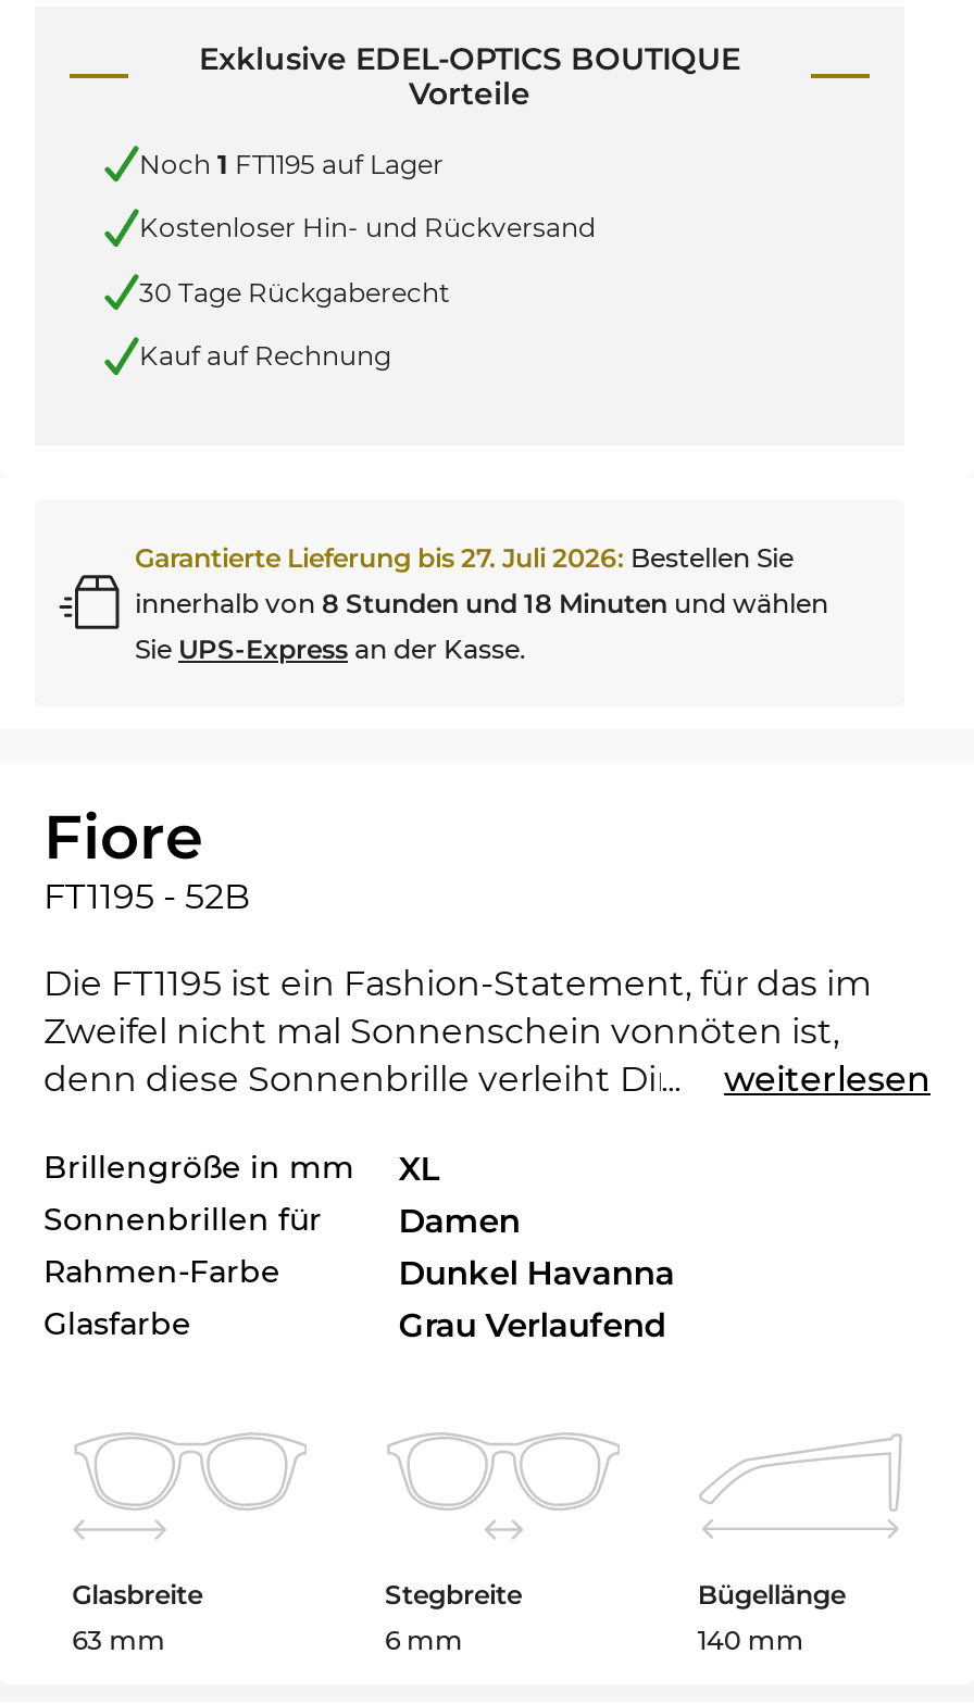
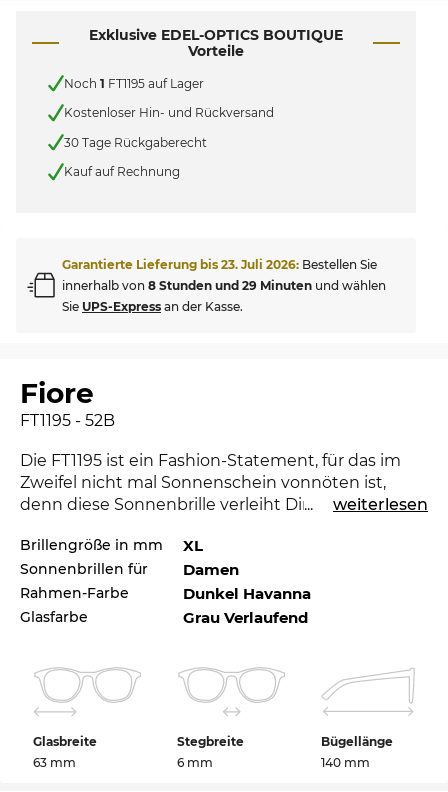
[135,541,794,573] Garantierte Lieferung bis 27. Juli 2026: Bestellen Sie -> [62,257,377,272] Garantierte Lieferung bis 23. Juli 2026: Bestellen Sie
[135,586,828,619] innerhalb von 8 Stunden und 18 Minuten und wählen -> [62,278,386,293] innerhalb von 8 Stunden und 29 Minuten und wählen

